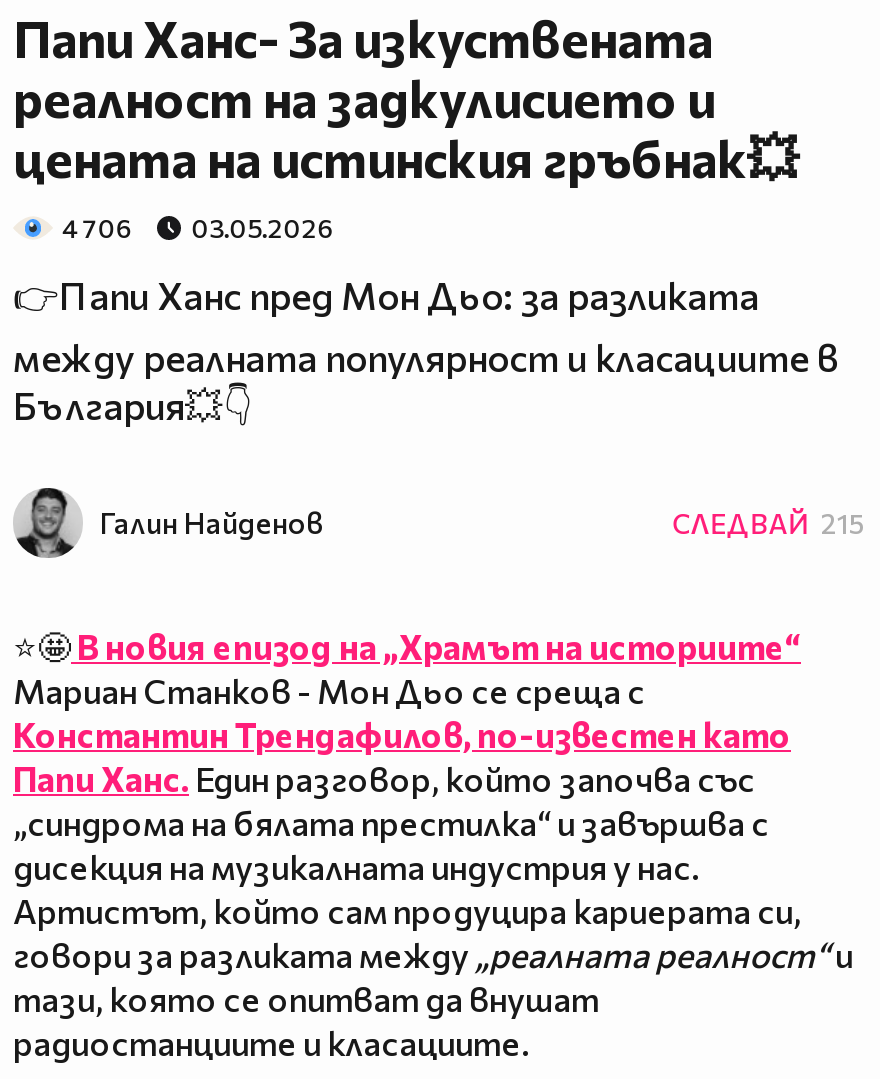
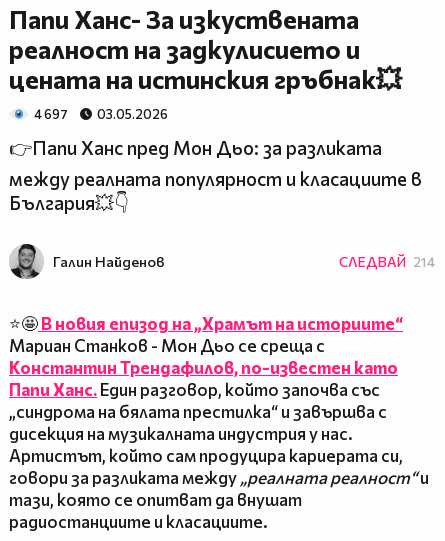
[62,212,334,244] 4 706 03.05.2026 -> [34,106,168,122] 4 697 03.05.2026
[673,506,865,540] СЛЕДВАЙ 215 -> [339,253,435,270] СЛЕДВАЙ 214

